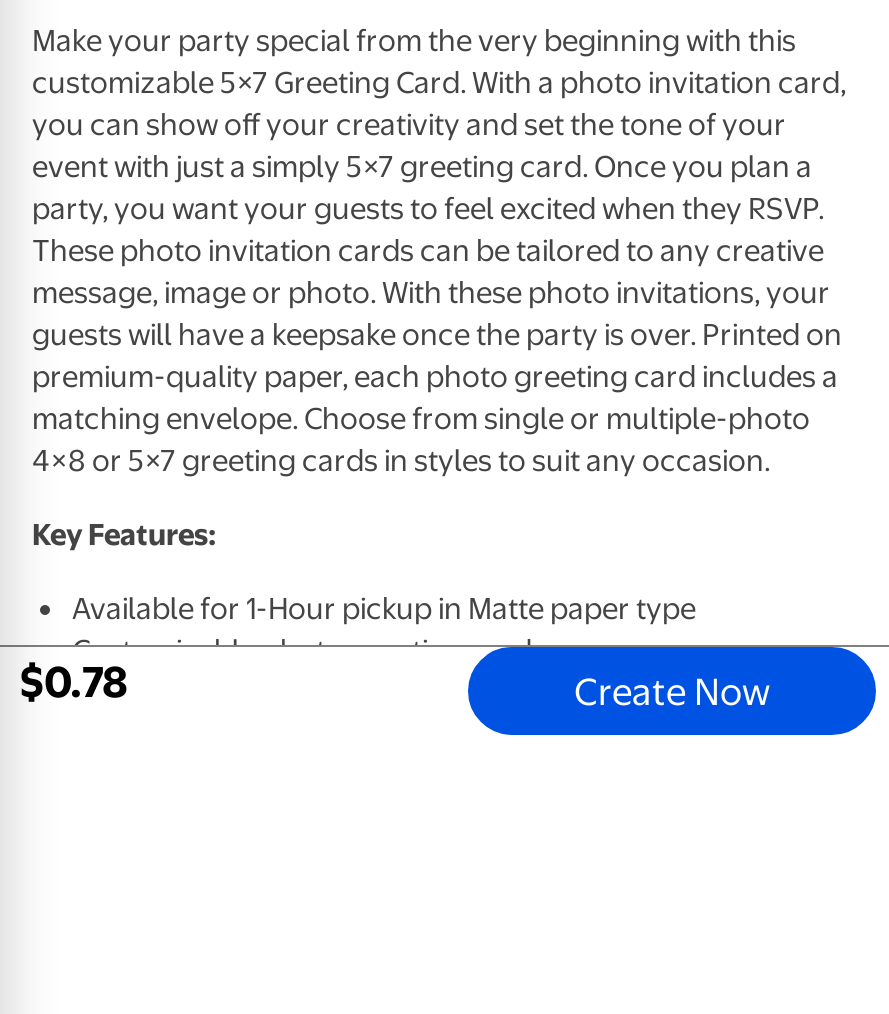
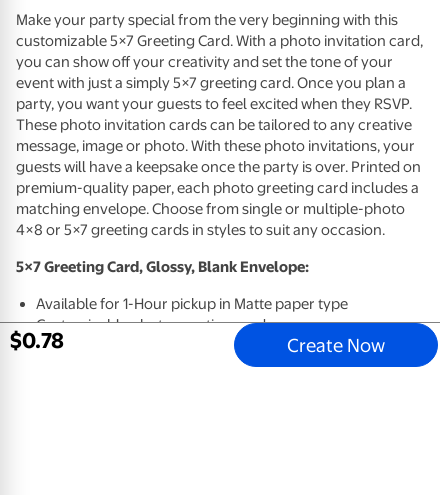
[32,516,216,552] Key Features: -> [16,257,309,275] 5×7 Greeting Card, Glossy, Blank Envelope:

